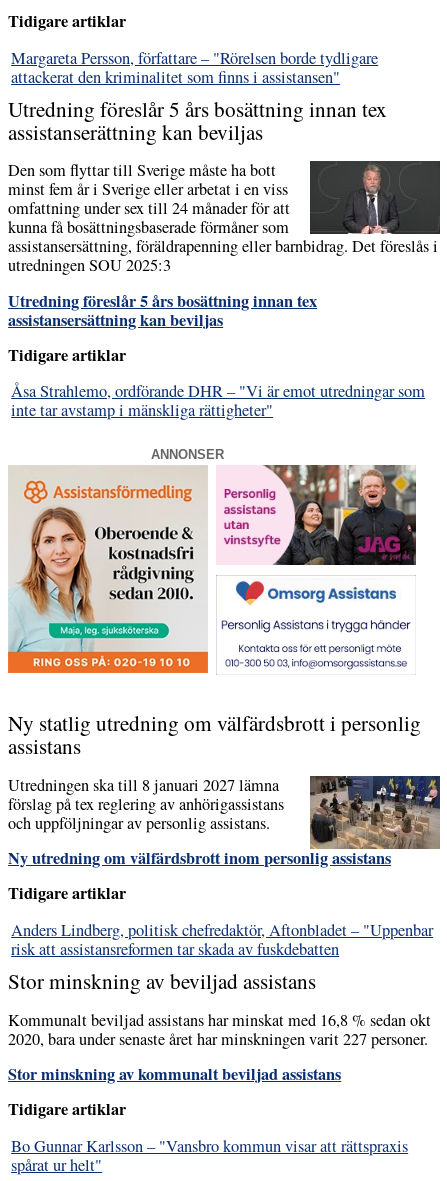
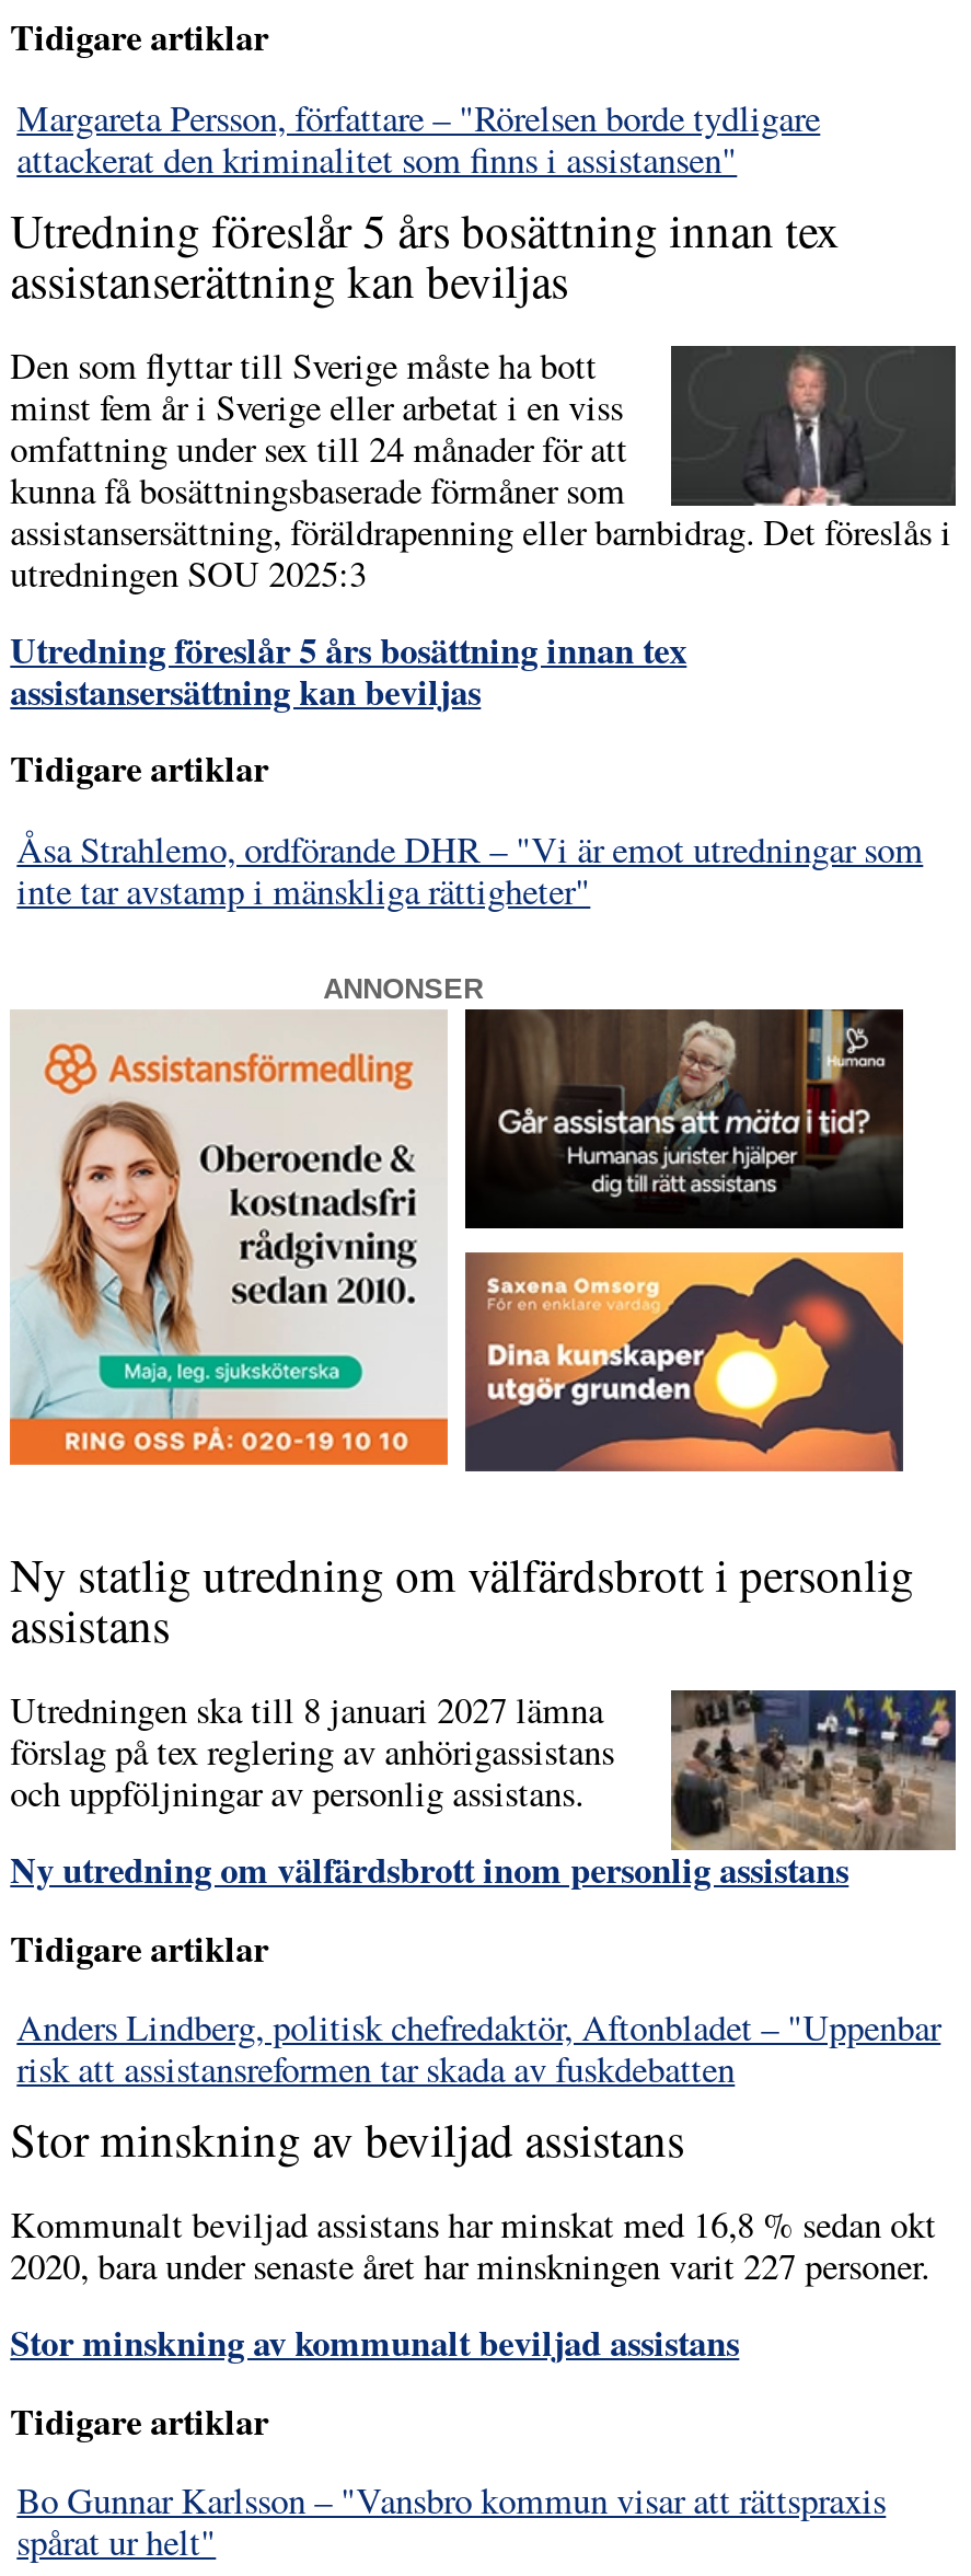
[216,464,417,566] [image] -> [463,1006,905,1232] [image]
[216,576,416,676] [image] -> [463,1251,905,1475] [image]

